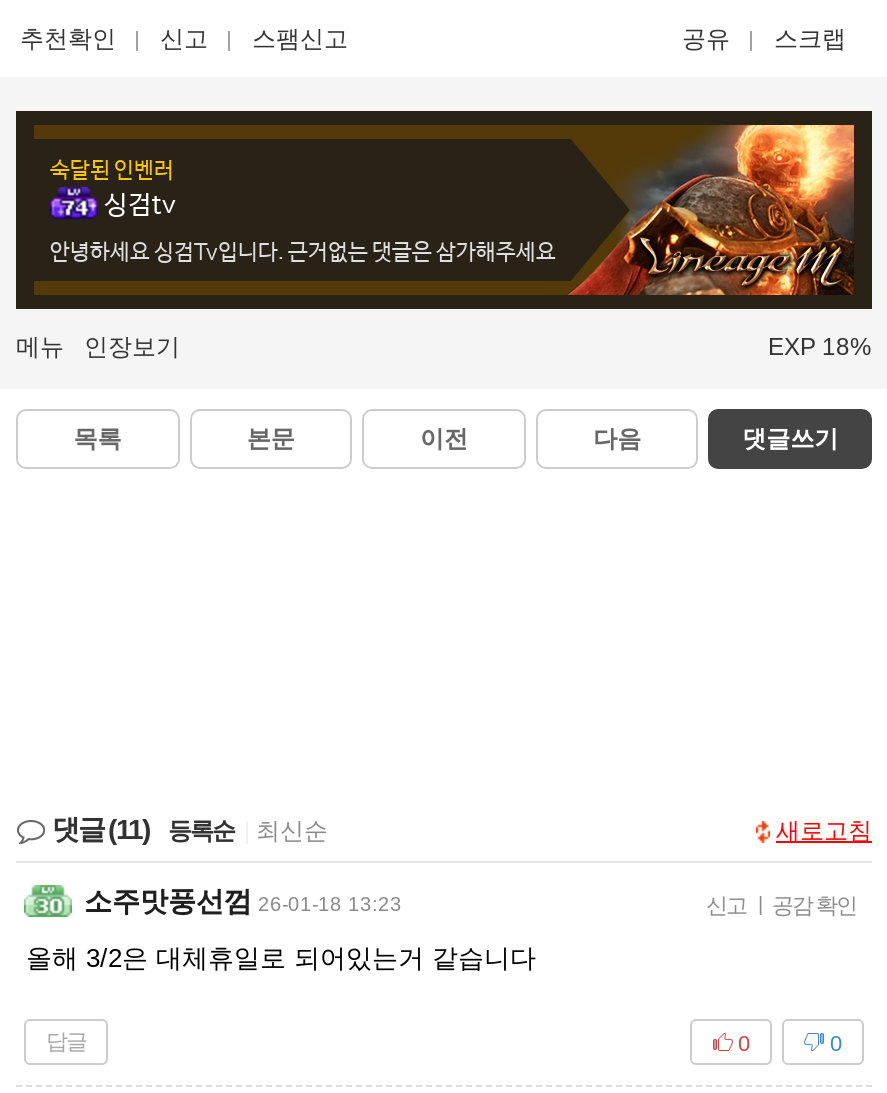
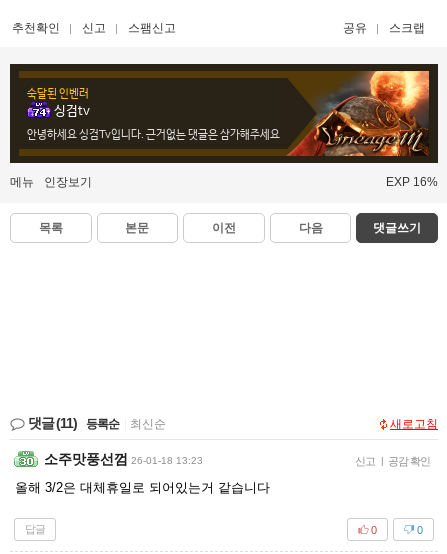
[768,333,872,361] EXP 18% -> [386,175,438,189] EXP 16%

